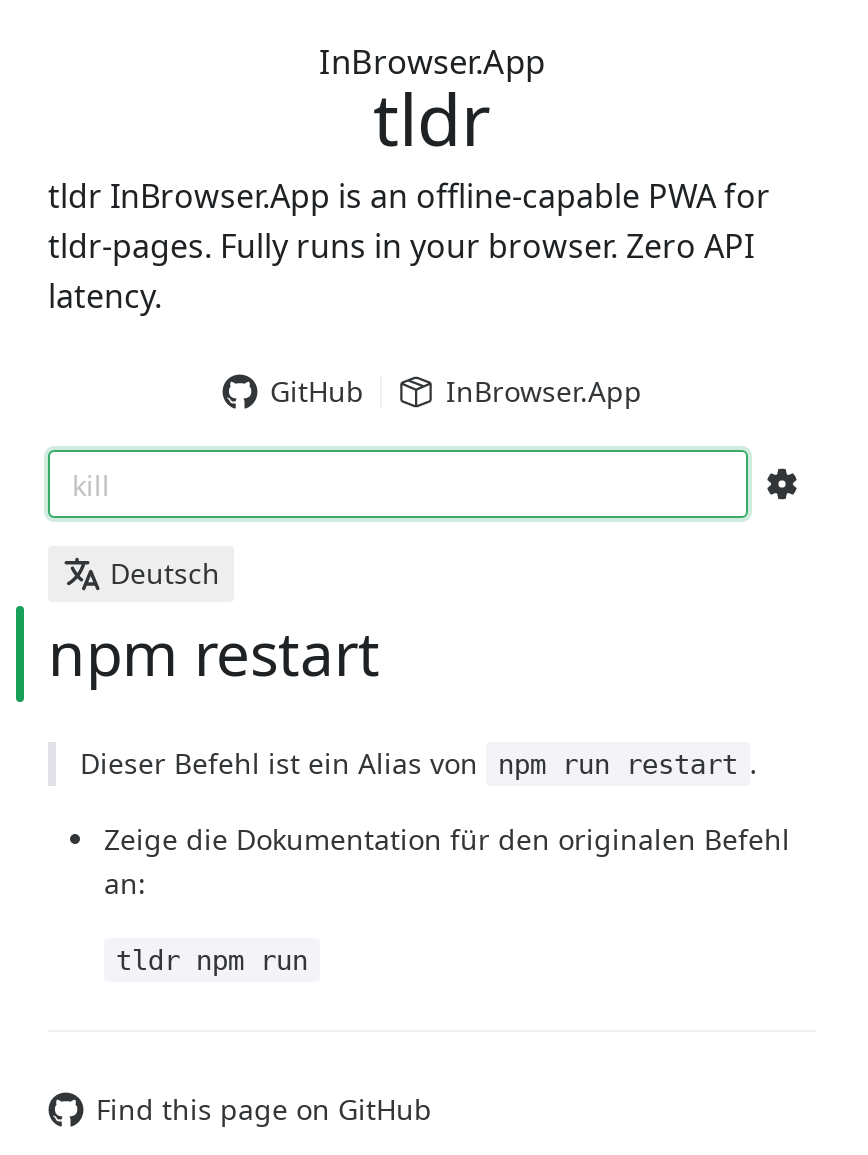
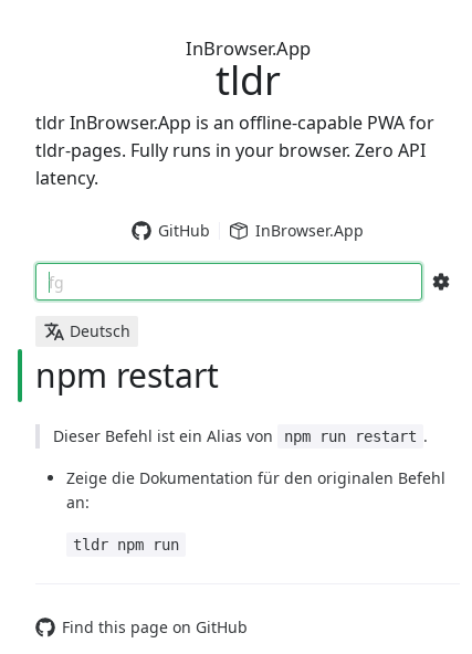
[72,465,110,503] kill -> [49,271,64,292] fg

